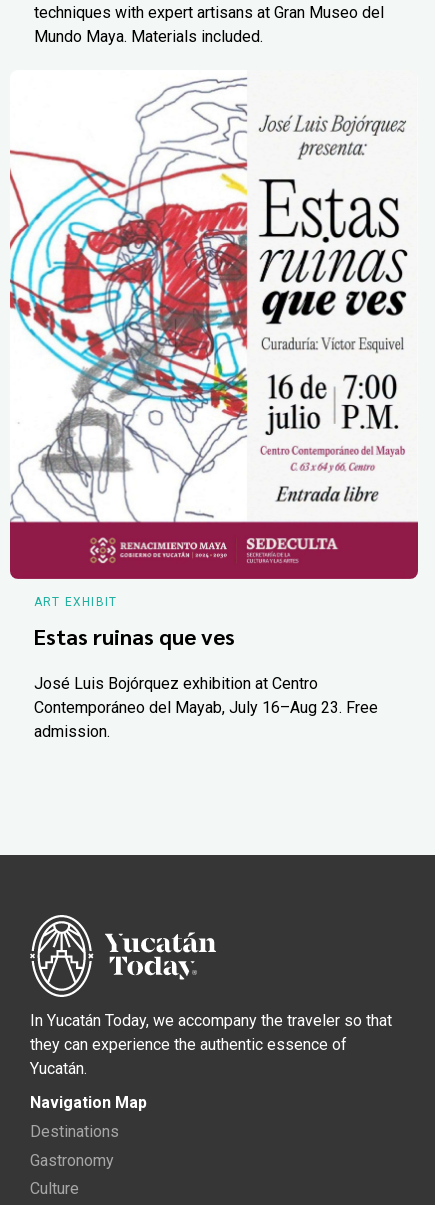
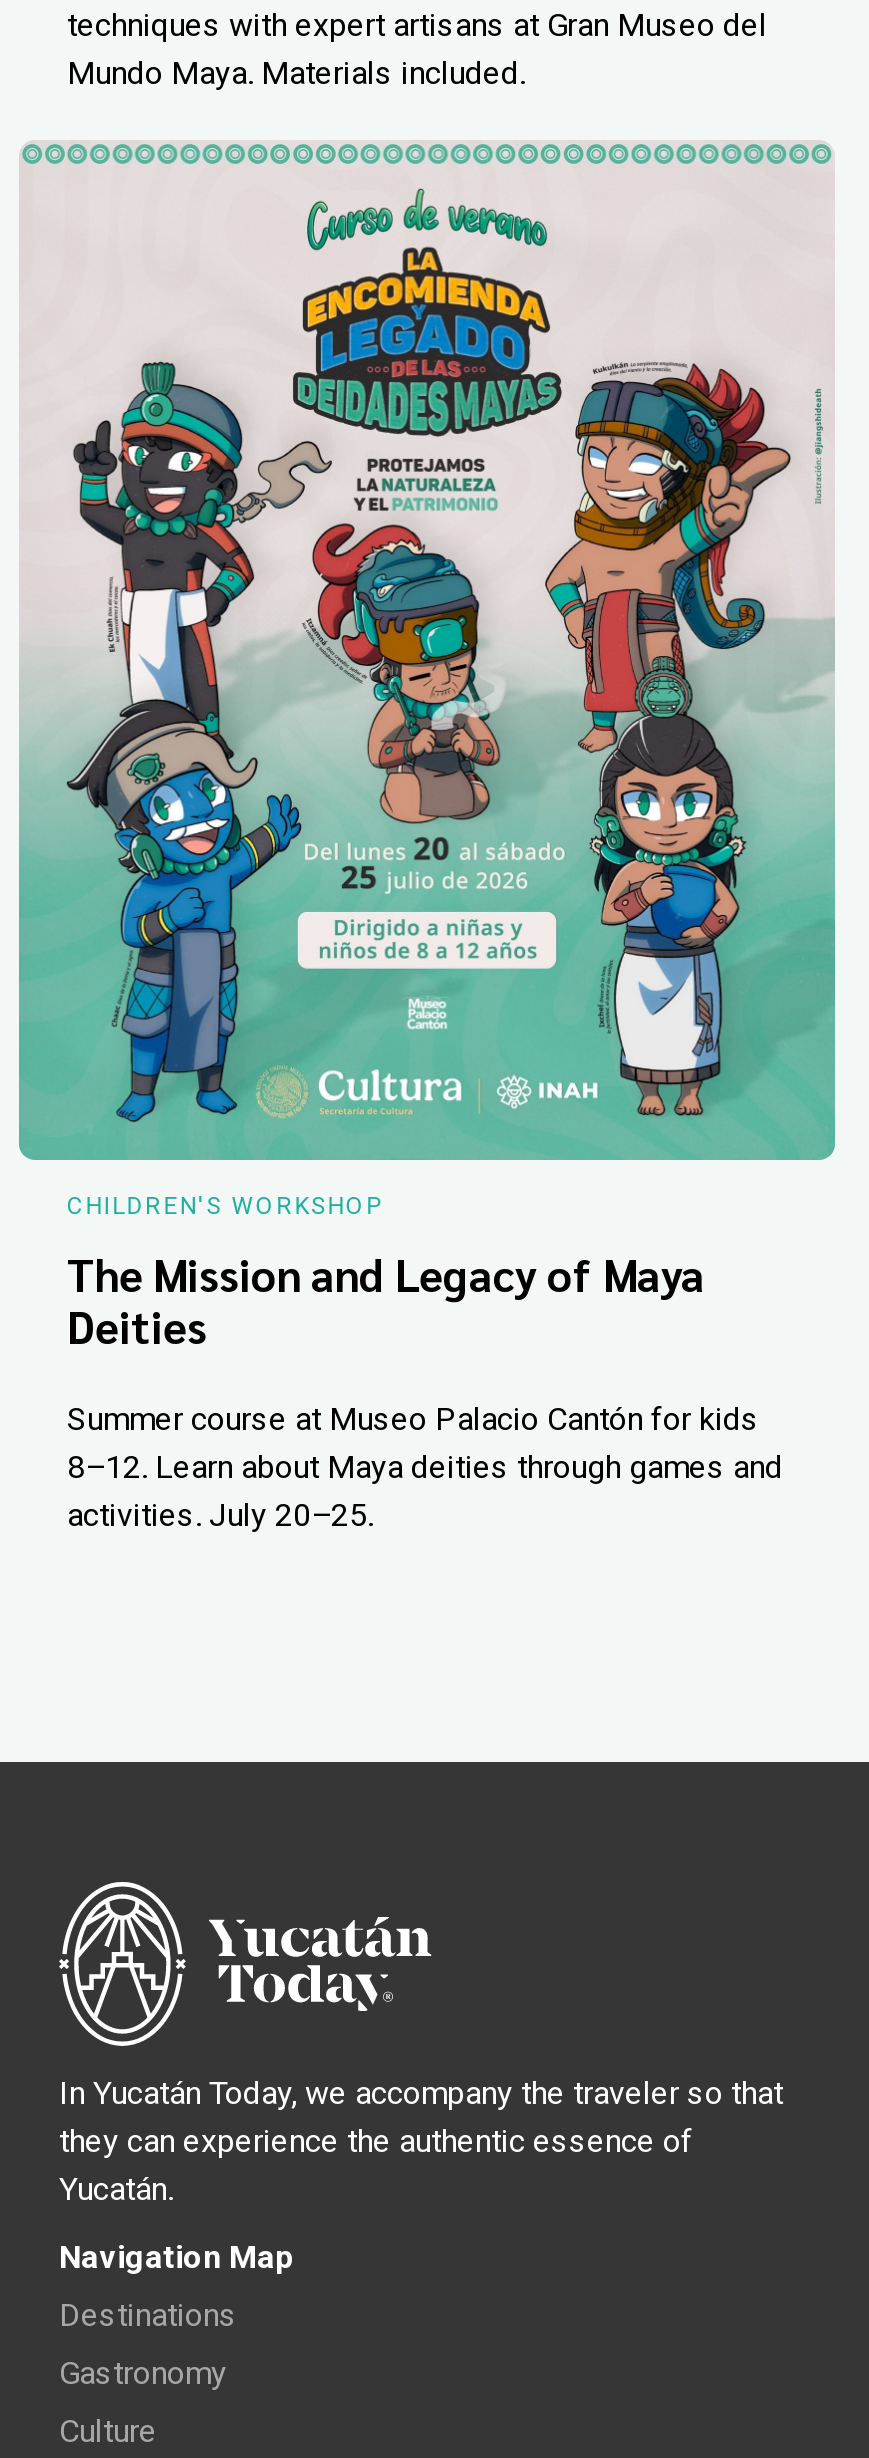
[9,71,419,609] [image] | ART EXHIBIT -> [17,142,837,1219] [image] | CHILDREN'S WORKSHOP
[34,622,235,650] Estas ruinas que ves -> [67,1245,705,1353] The Mission and Legacy of Maya | Deities
[34,674,378,741] José Luis Bojórquez exhibition at Centro | Contemporáneo del Mayab, July 16–Aug 23. Free | admission. -> [67,1400,783,1534] Summer course at Museo Palacio Cantón for kids | 8–12. Learn about Maya deities through games and | activities. July 20–25.

